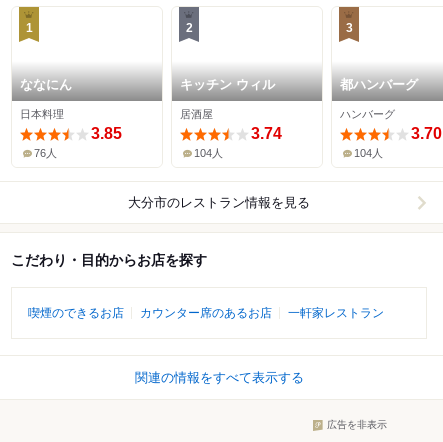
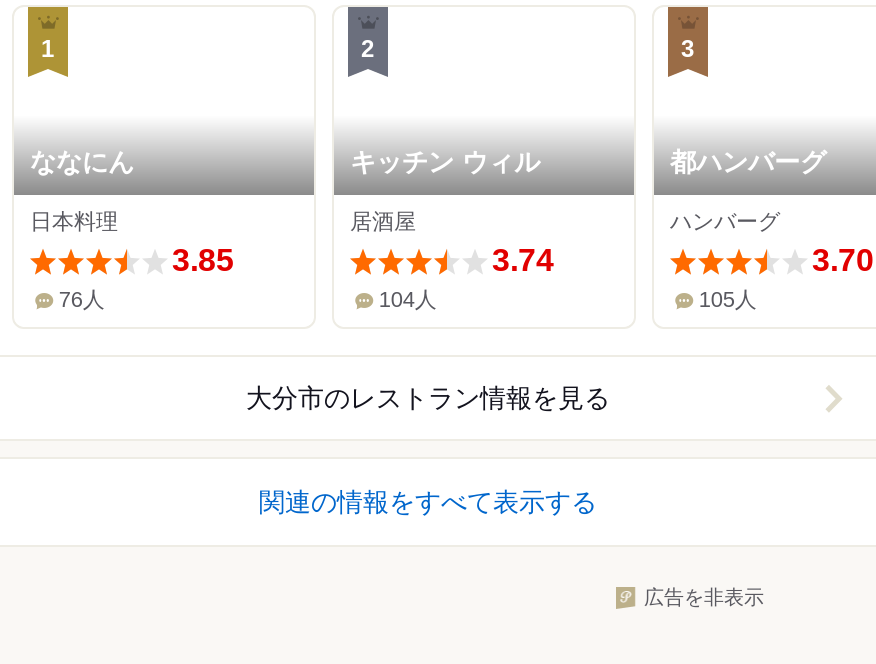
[354,147,383,159] 104人 -> [699,288,757,312] 105人
[11,252,384,320] こだわり・目的からお店を探す | 喫煙のできるお店 | カウンター席のあるお店 | 一軒家レストラン -> none

